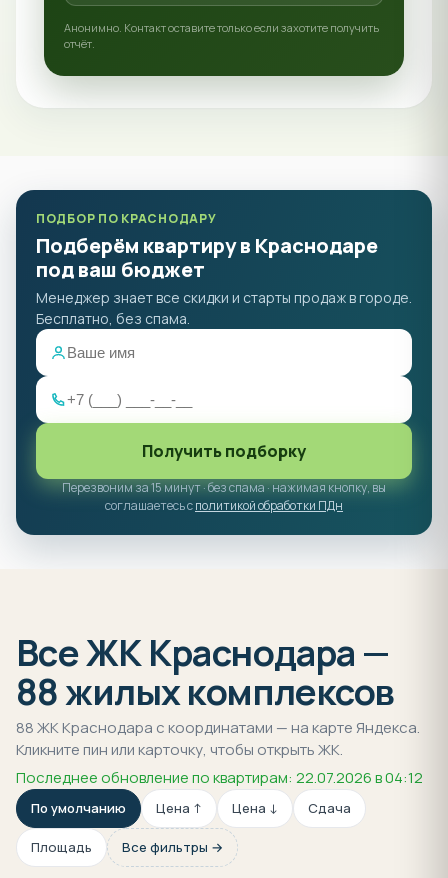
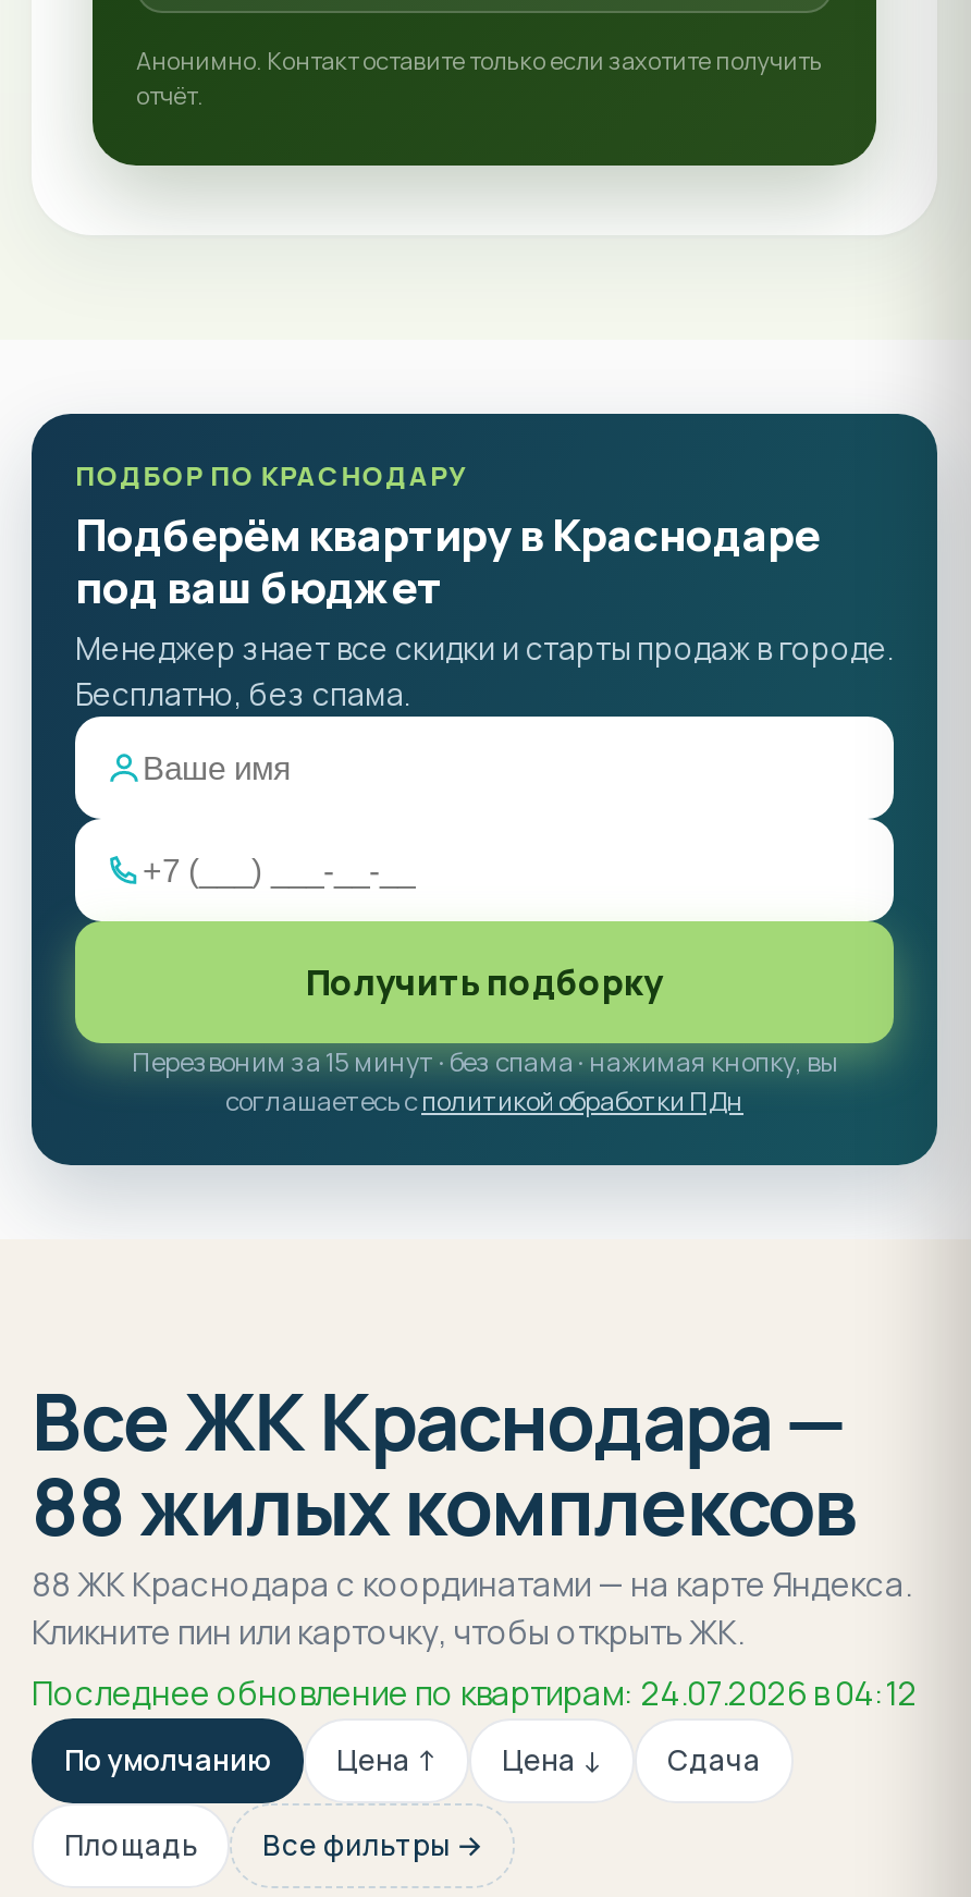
[16,767,423,788] Последнее обновление по квартирам: 22.07.2026 в 04:12 -> [32,1670,918,1716] Последнее обновление по квартирам: 24.07.2026 в 04:12

